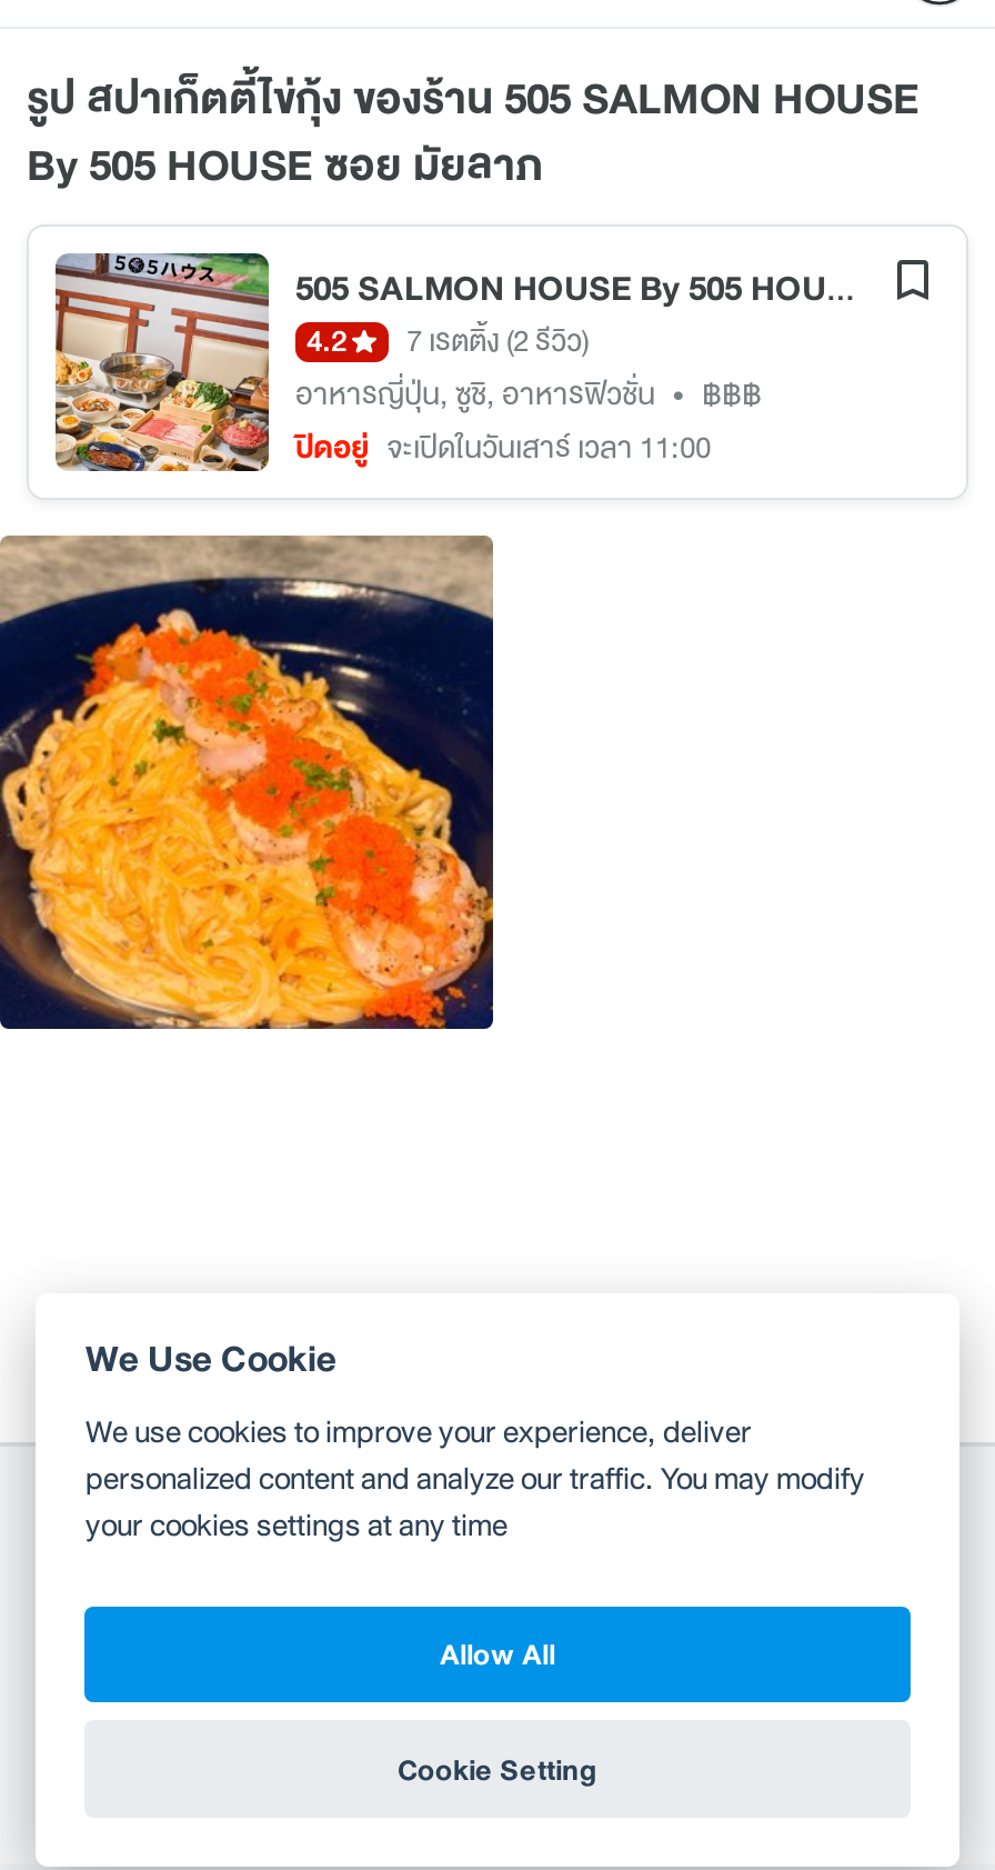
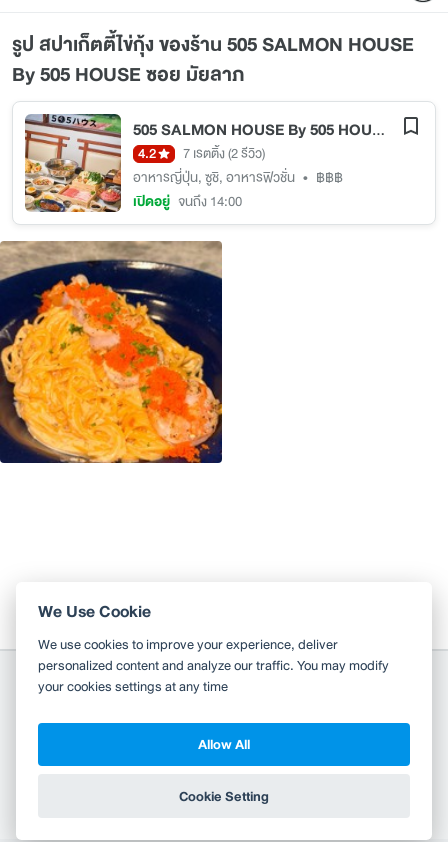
[295,424,711,471] ปิดอยู่ จะเปิดในวันเสาร์ เวลา 11:00 -> [133,191,242,212] เปิดอยู่ จนถึง 14:00

